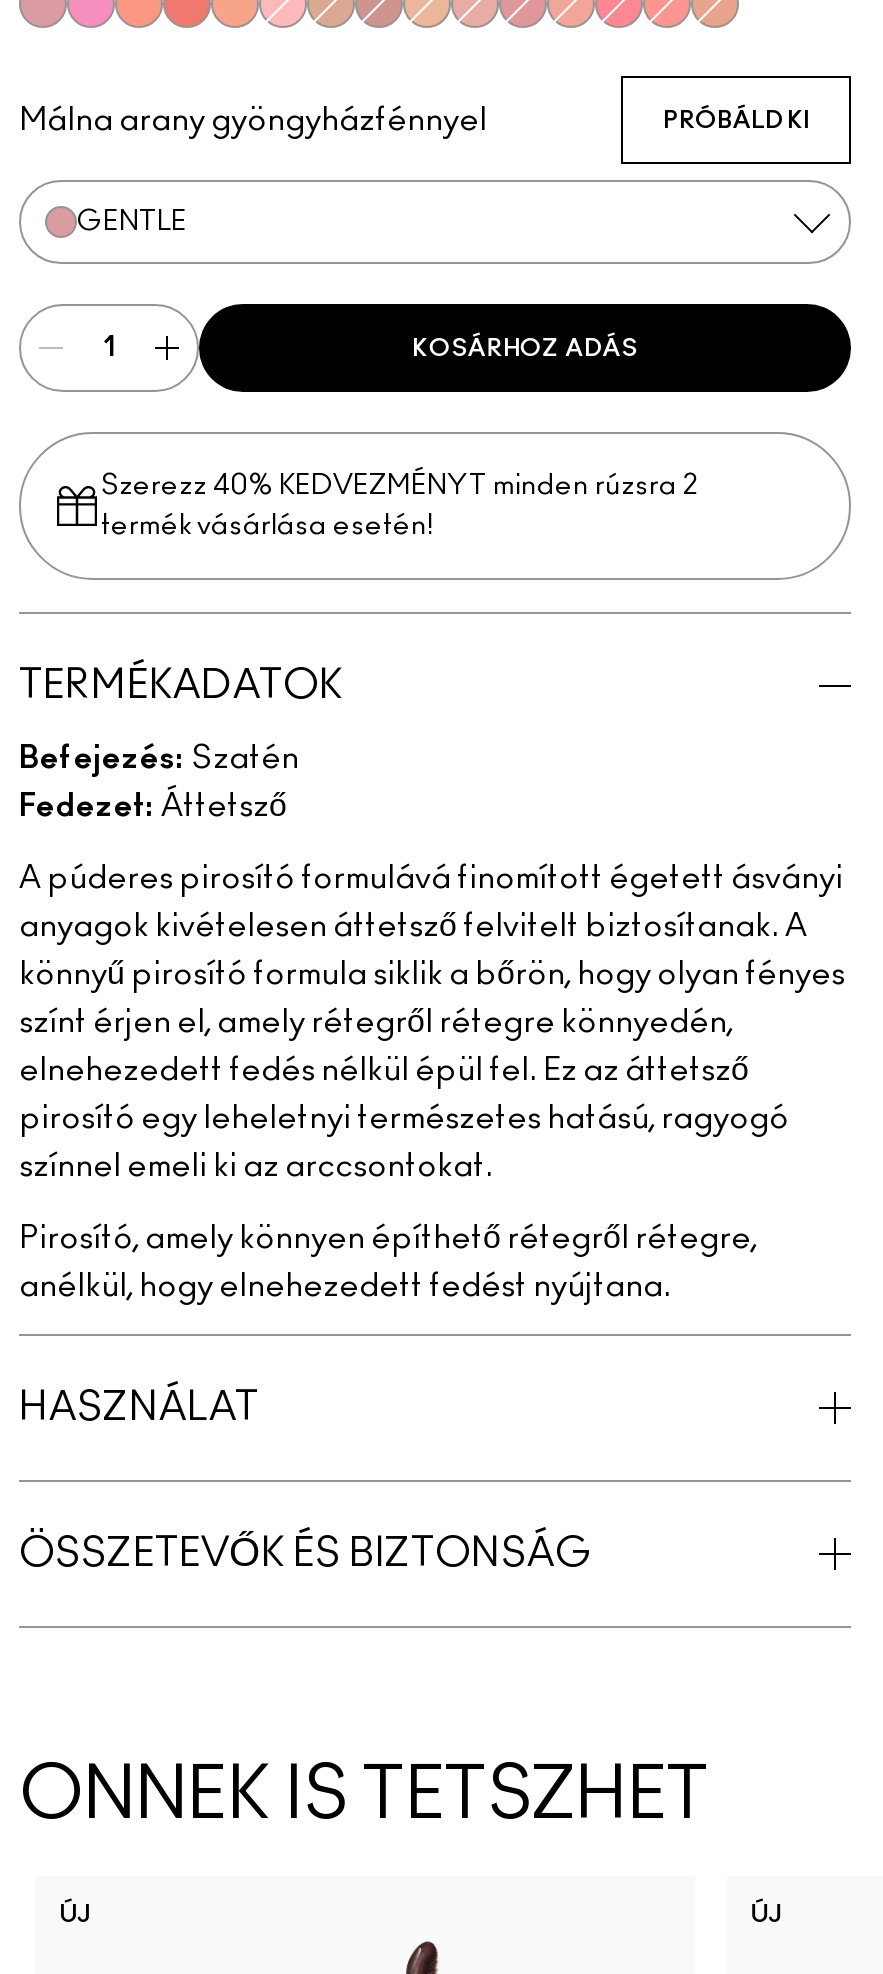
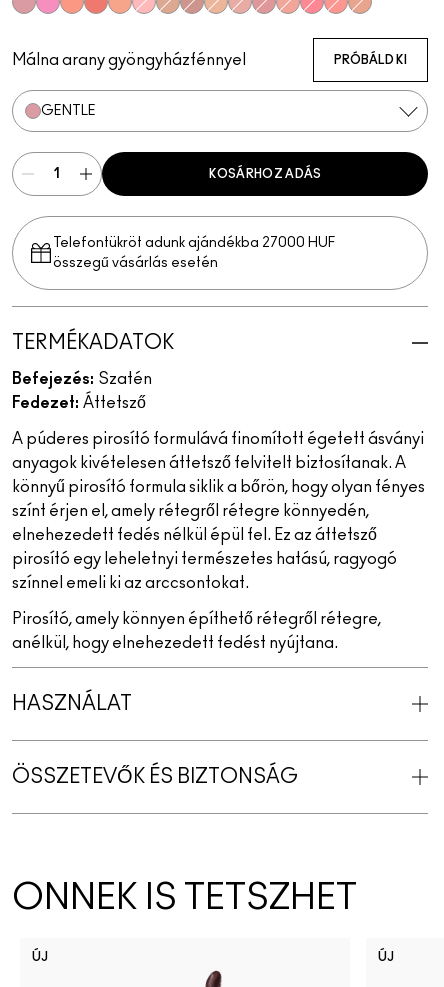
[101,472,699,540] Szerezz 40% KEDVEZMÉNYT minden rúzsra 2 | termék vásárlása esetén! -> [53,236,336,270] Telefontükröt adunk ajándékba 27000 HUF | összegű vásárlás esetén

